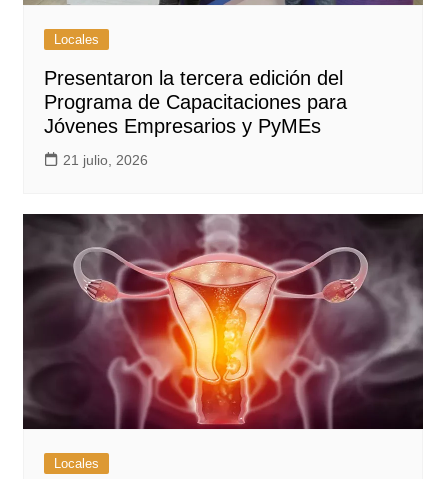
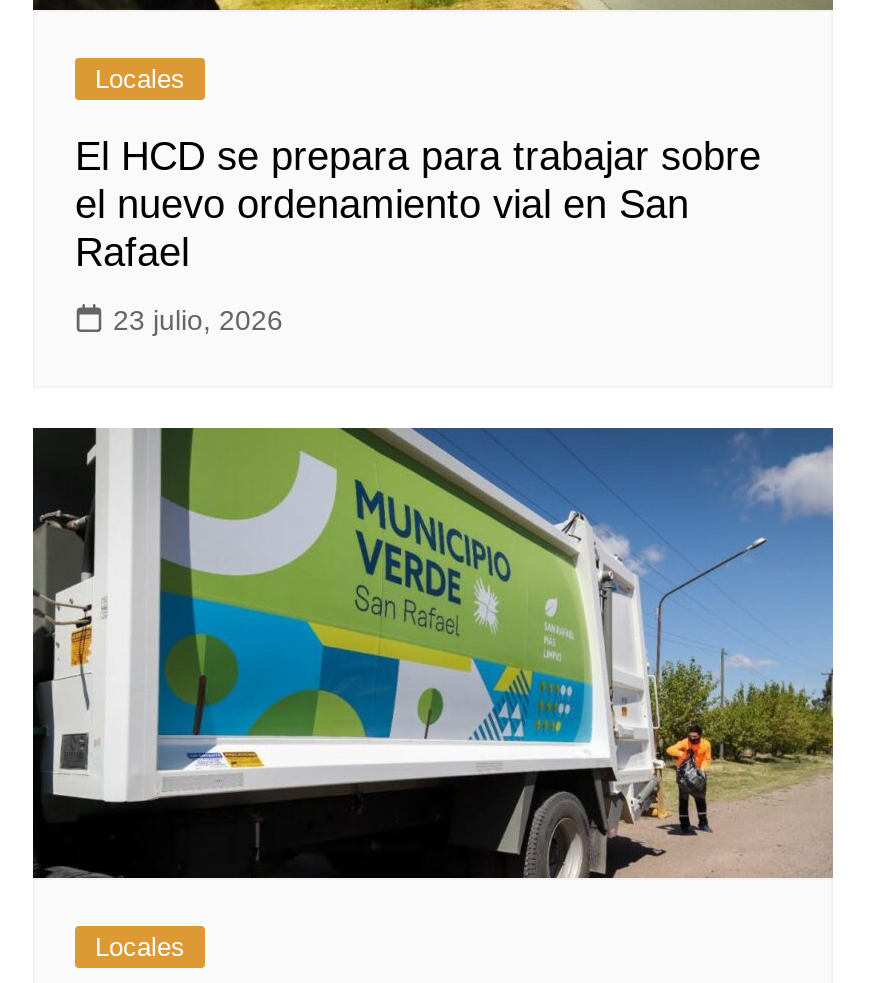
[44,66,347,136] Presentaron la tercera edición del | Programa de Capacitaciones para | Jóvenes Empresarios y PyMEs -> [75,133,761,273] El HCD se prepara para trabajar sobre | el nuevo ordenamiento vial en San | Rafael
[63,151,148,167] 21 julio, 2026 -> [113,303,283,335] 23 julio, 2026
[22,213,424,430] [image] -> [33,426,835,880] [image]

